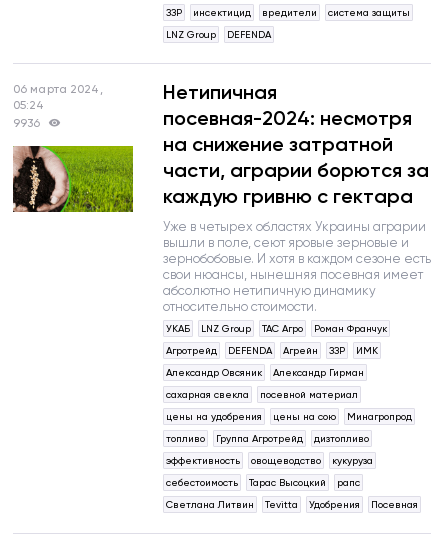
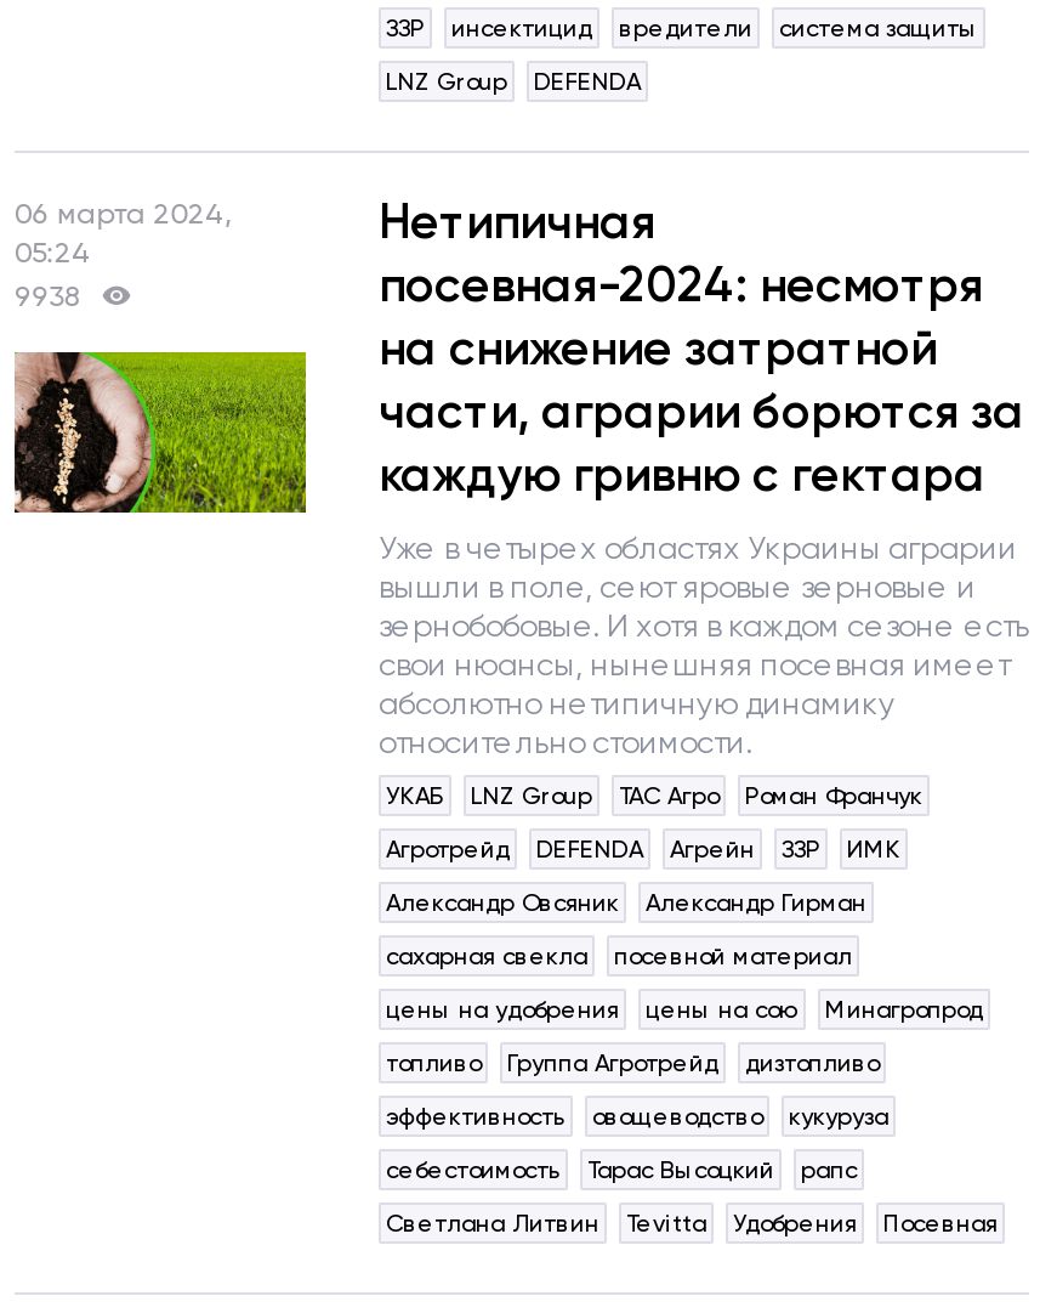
[13,116,40,130] 9936 -> [15,280,81,314] 9938

